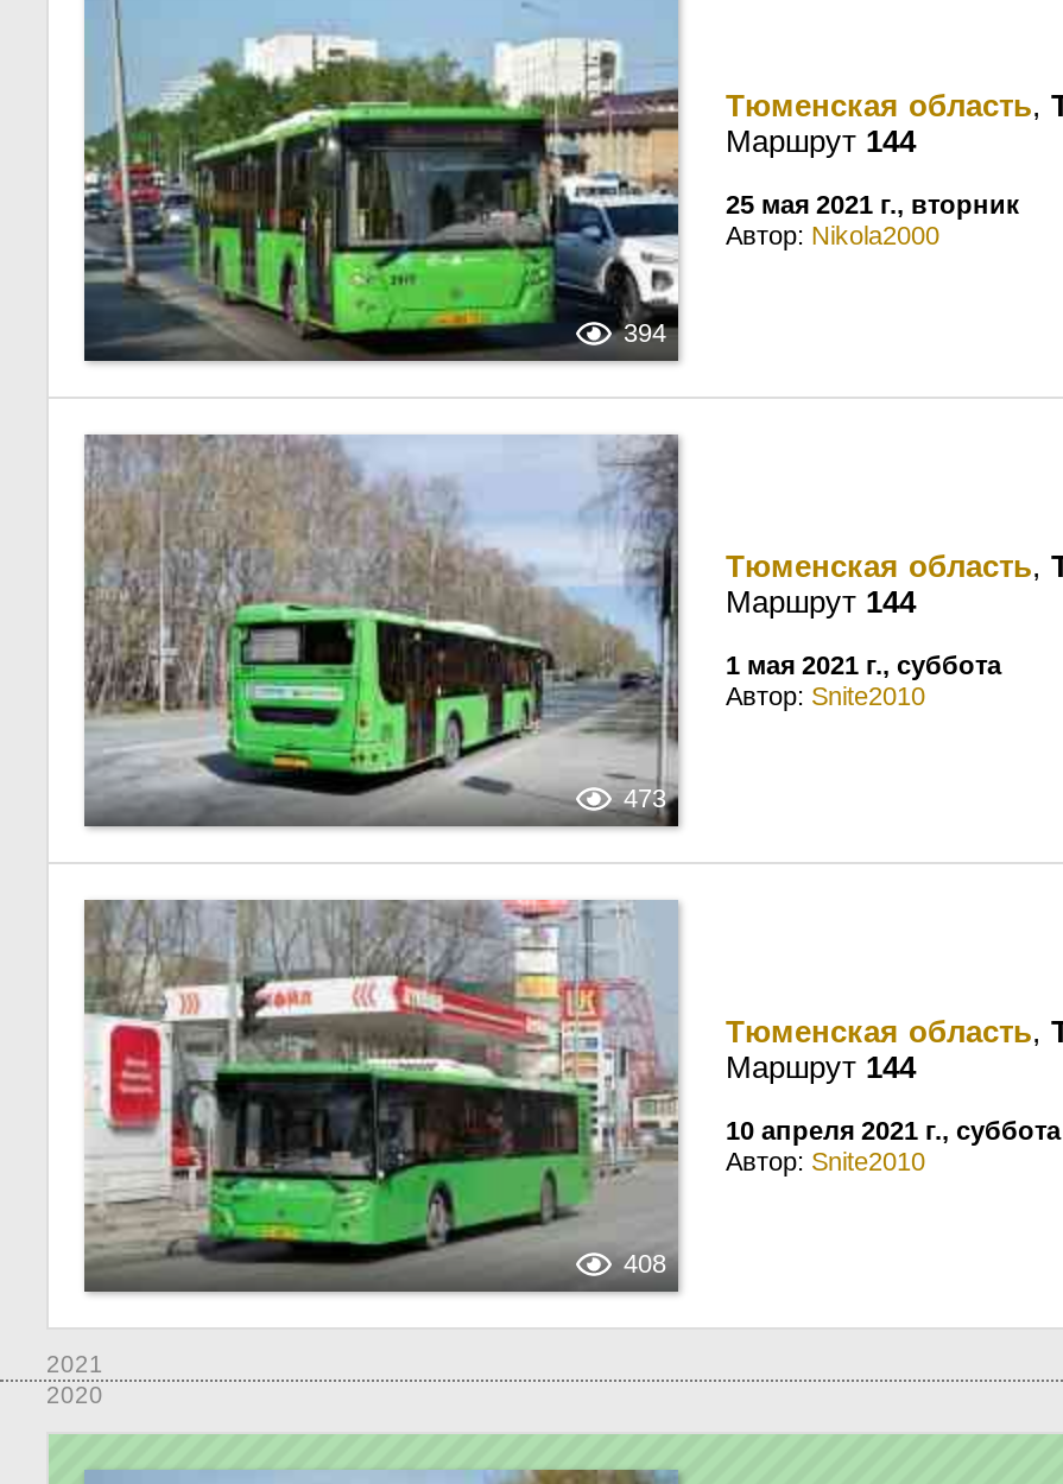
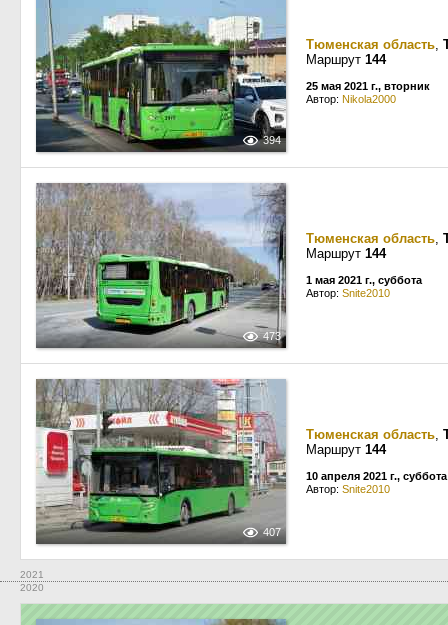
[624,1249,666,1277] 408 -> [263,526,281,538] 407

